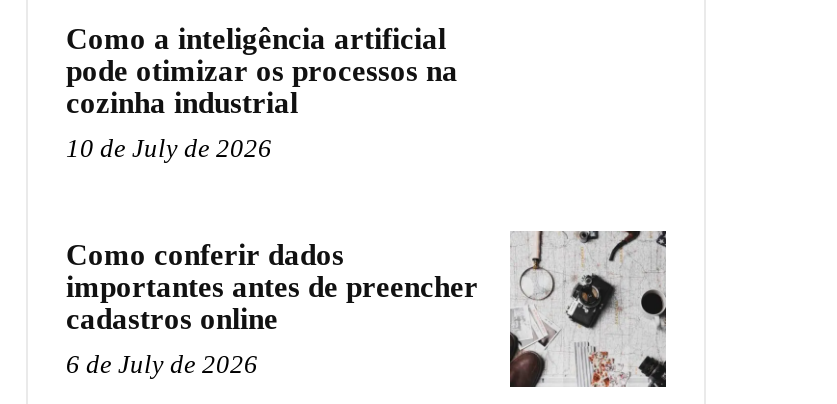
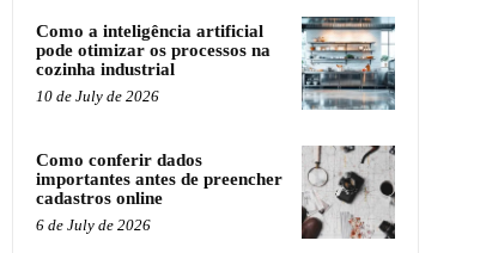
none -> [300,16,396,111] [image]

